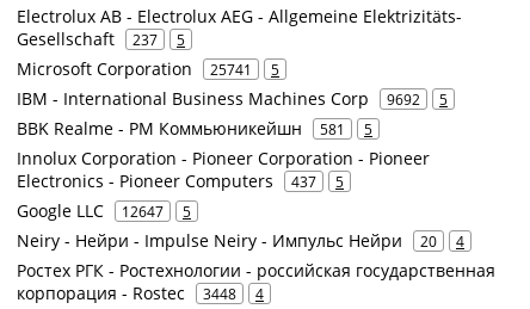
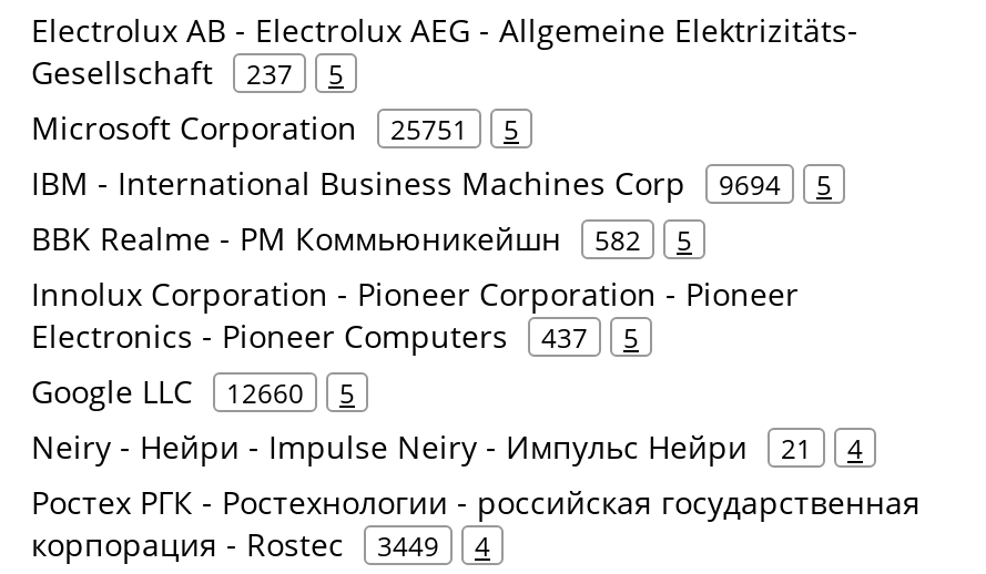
[17,57,279,80] Microsoft Corporation 25741 5 -> [31,106,519,148] Microsoft Corporation 25751 5
[17,87,448,110] IBM - International Business Machines Corp 9692 5 -> [31,161,832,203] IBM - International Business Machines Corp 9694 5
[320,119,345,138] 581 -> [594,221,641,257] 582
[17,199,191,222] Google LLC 12647 5 -> [31,370,355,412] Google LLC 12660 5
[17,229,464,251] Neiry - Нейри - Impulse Neiry - Импульс Нейри 20 4 -> [31,425,863,467] Neiry - Нейри - Impulse Neiry - Импульс Нейри 21 4
[17,281,264,304] корпорация - Rostec 3448 4 -> [31,523,490,565] корпорация - Rostec 3449 4

